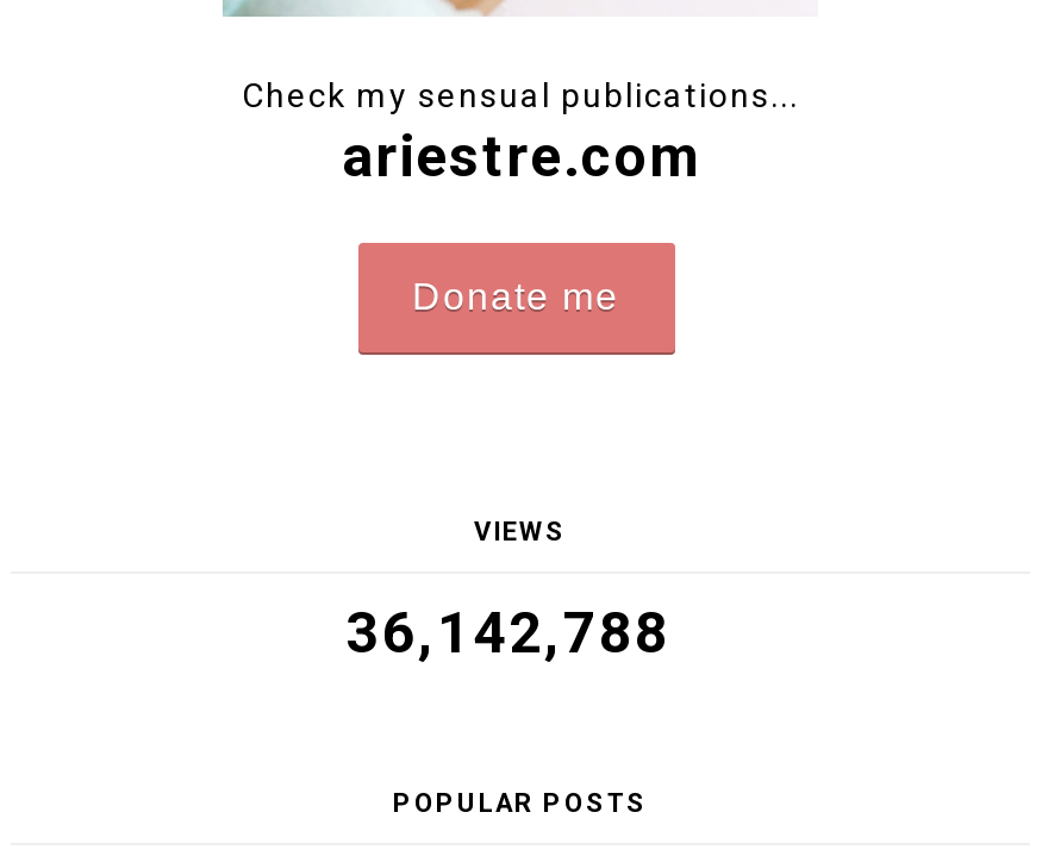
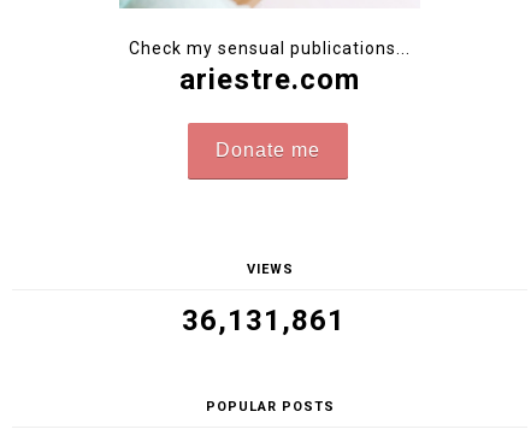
[347,599,670,666] 36,142,788 -> [182,303,346,337] 36,131,861

